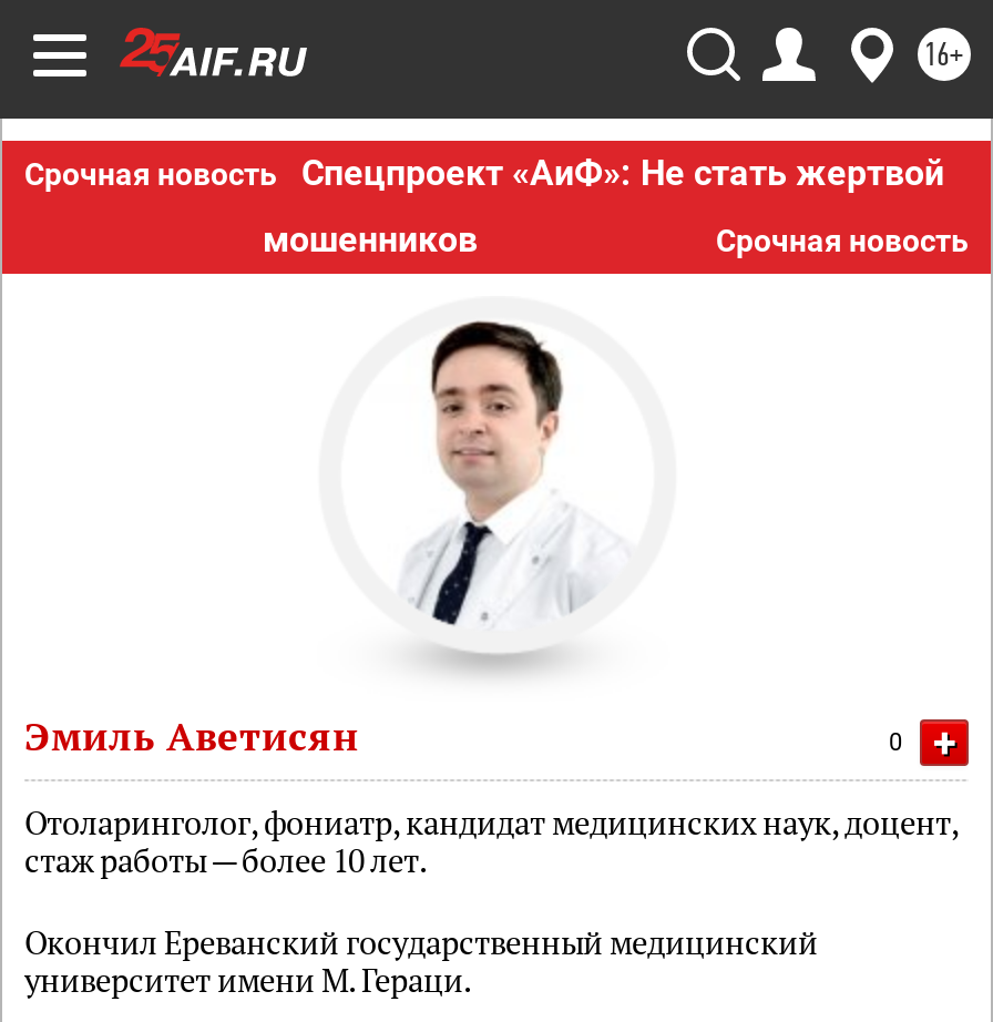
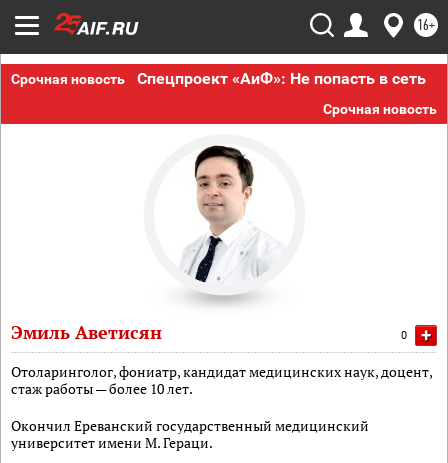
[263,152,944,260] Спецпроект «АиФ»: Не стать жертвой | мошенников -> [136,69,425,88] Спецпроект «АиФ»: Не попасть в сеть

